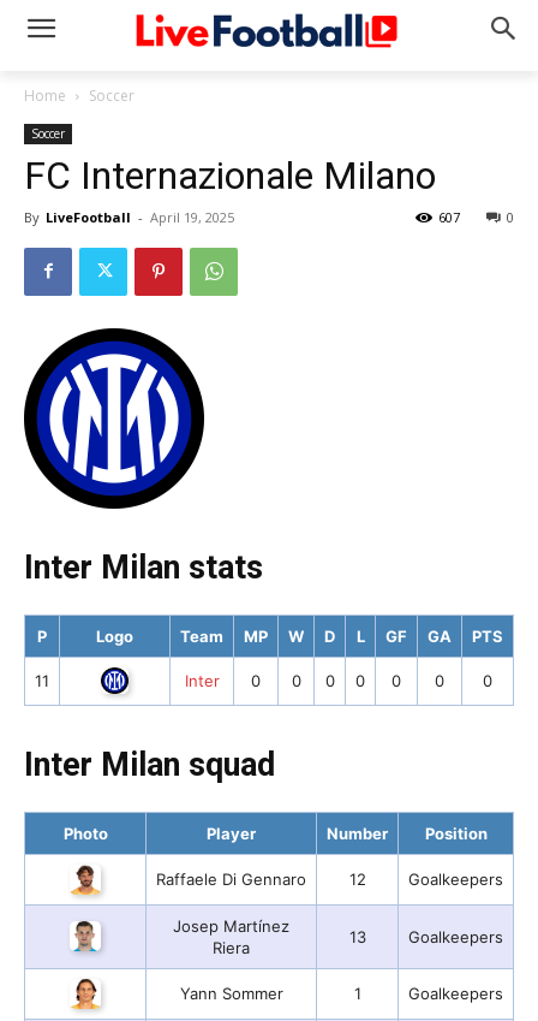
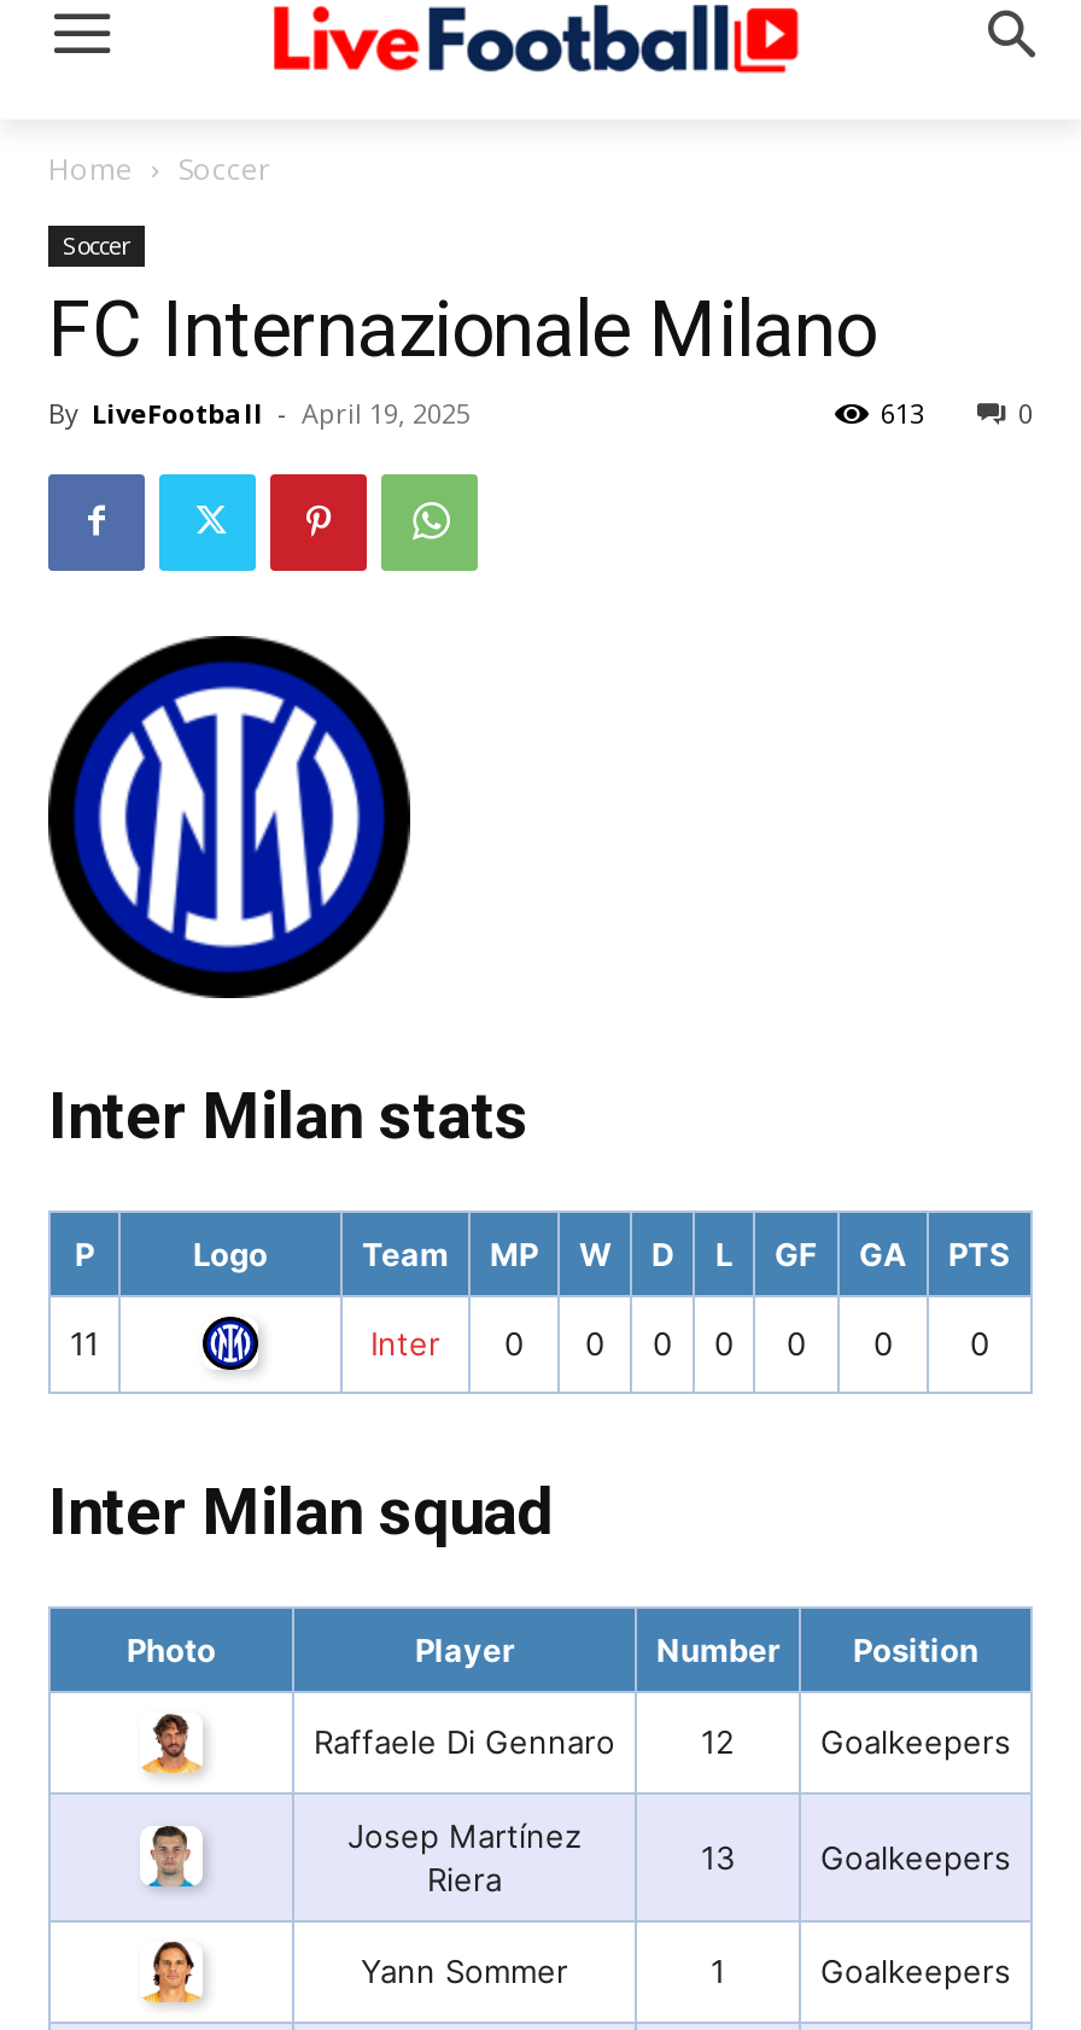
[438,208,460,226] 607 -> [881,394,924,430] 613

